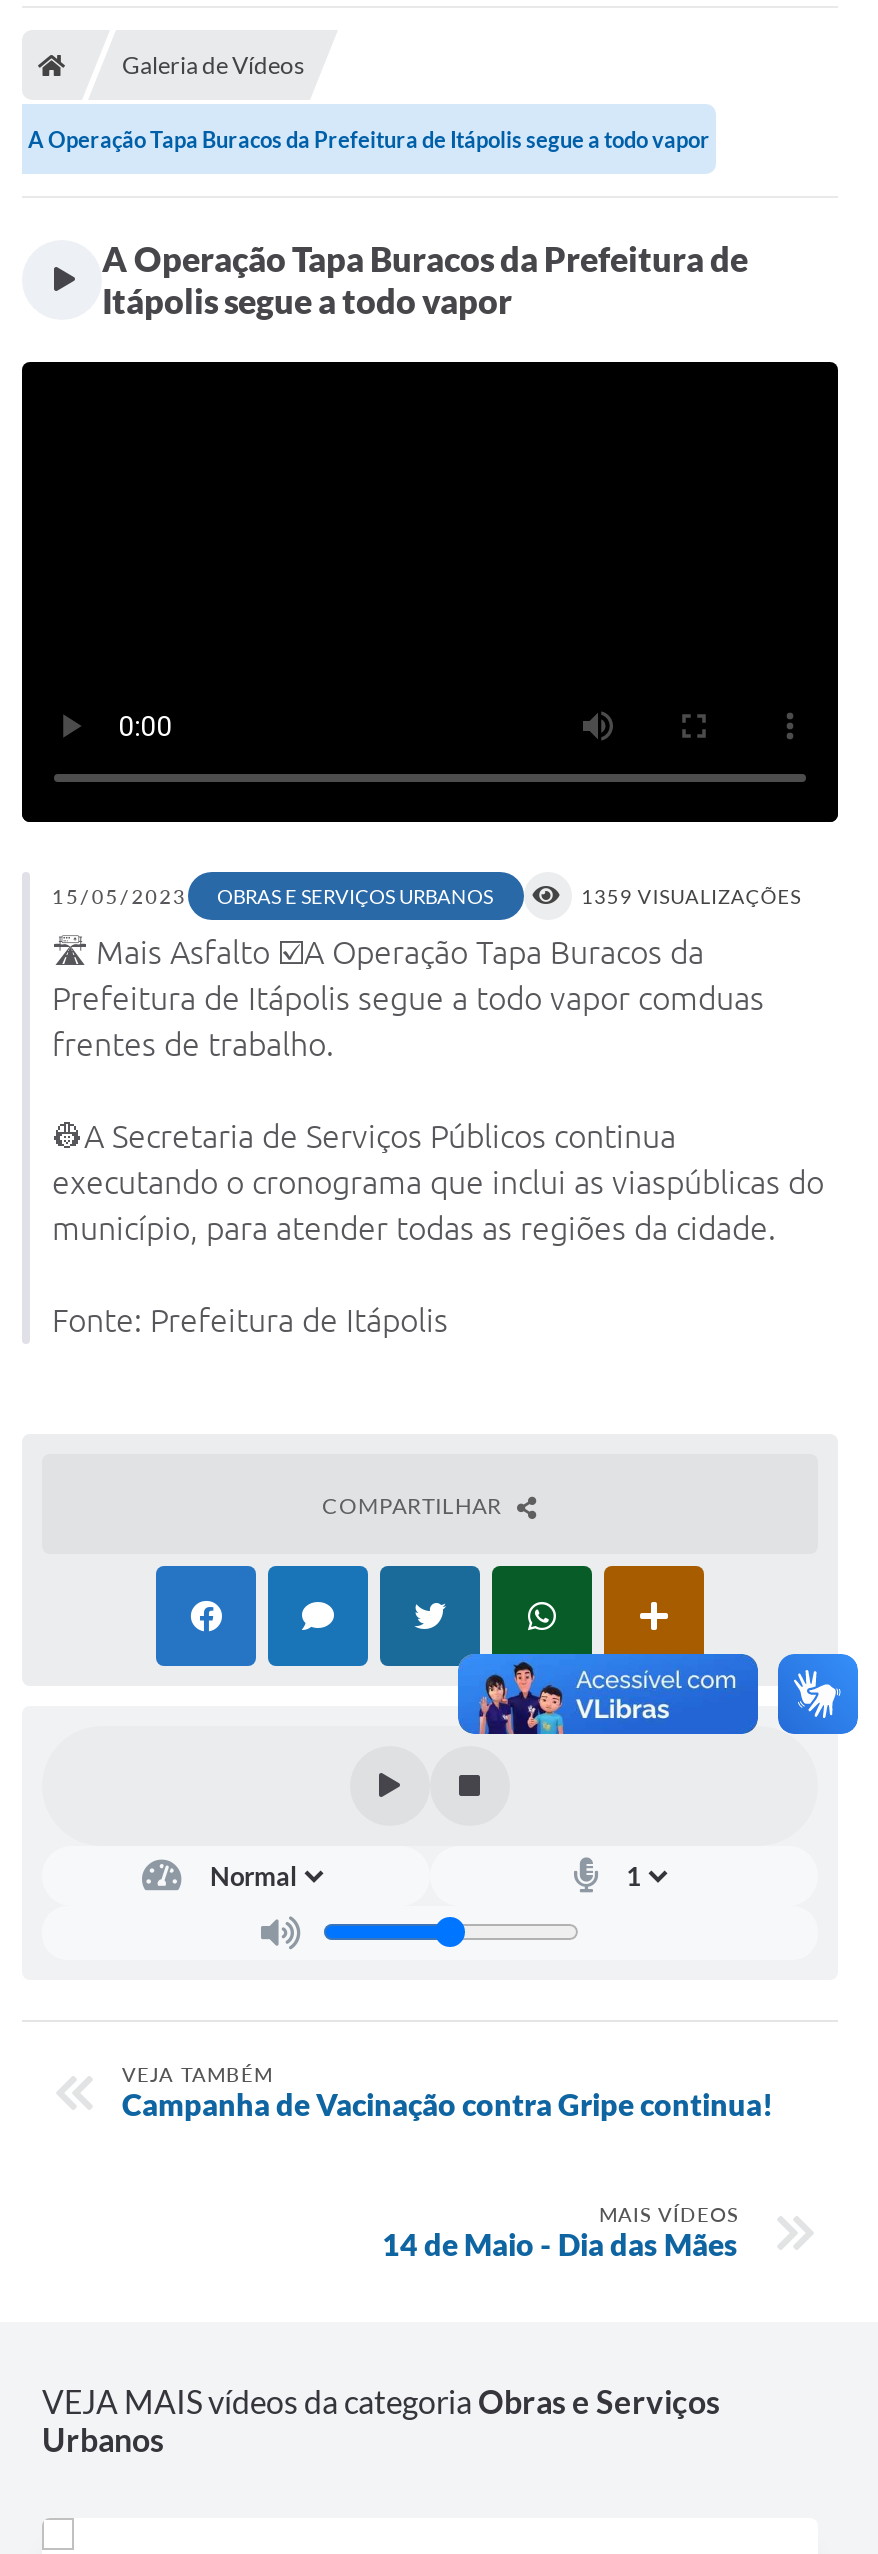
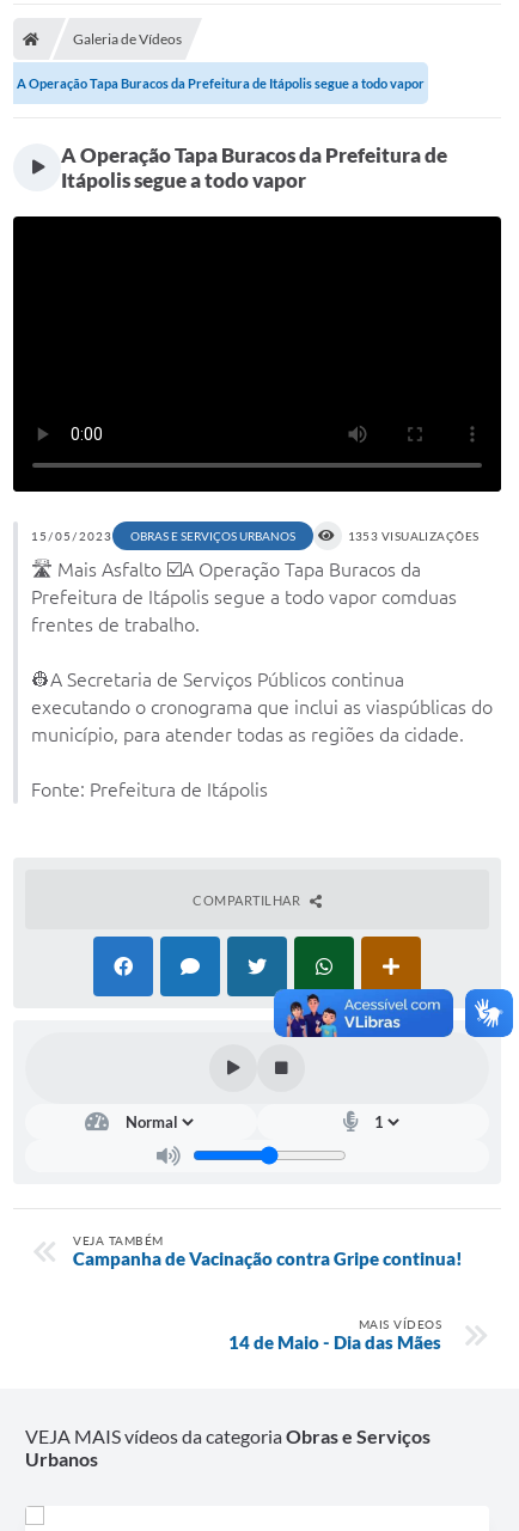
[581,883,801,907] 1359 VISUALIZAÇÕES -> [347,528,479,543] 1353 VISUALIZAÇÕES

